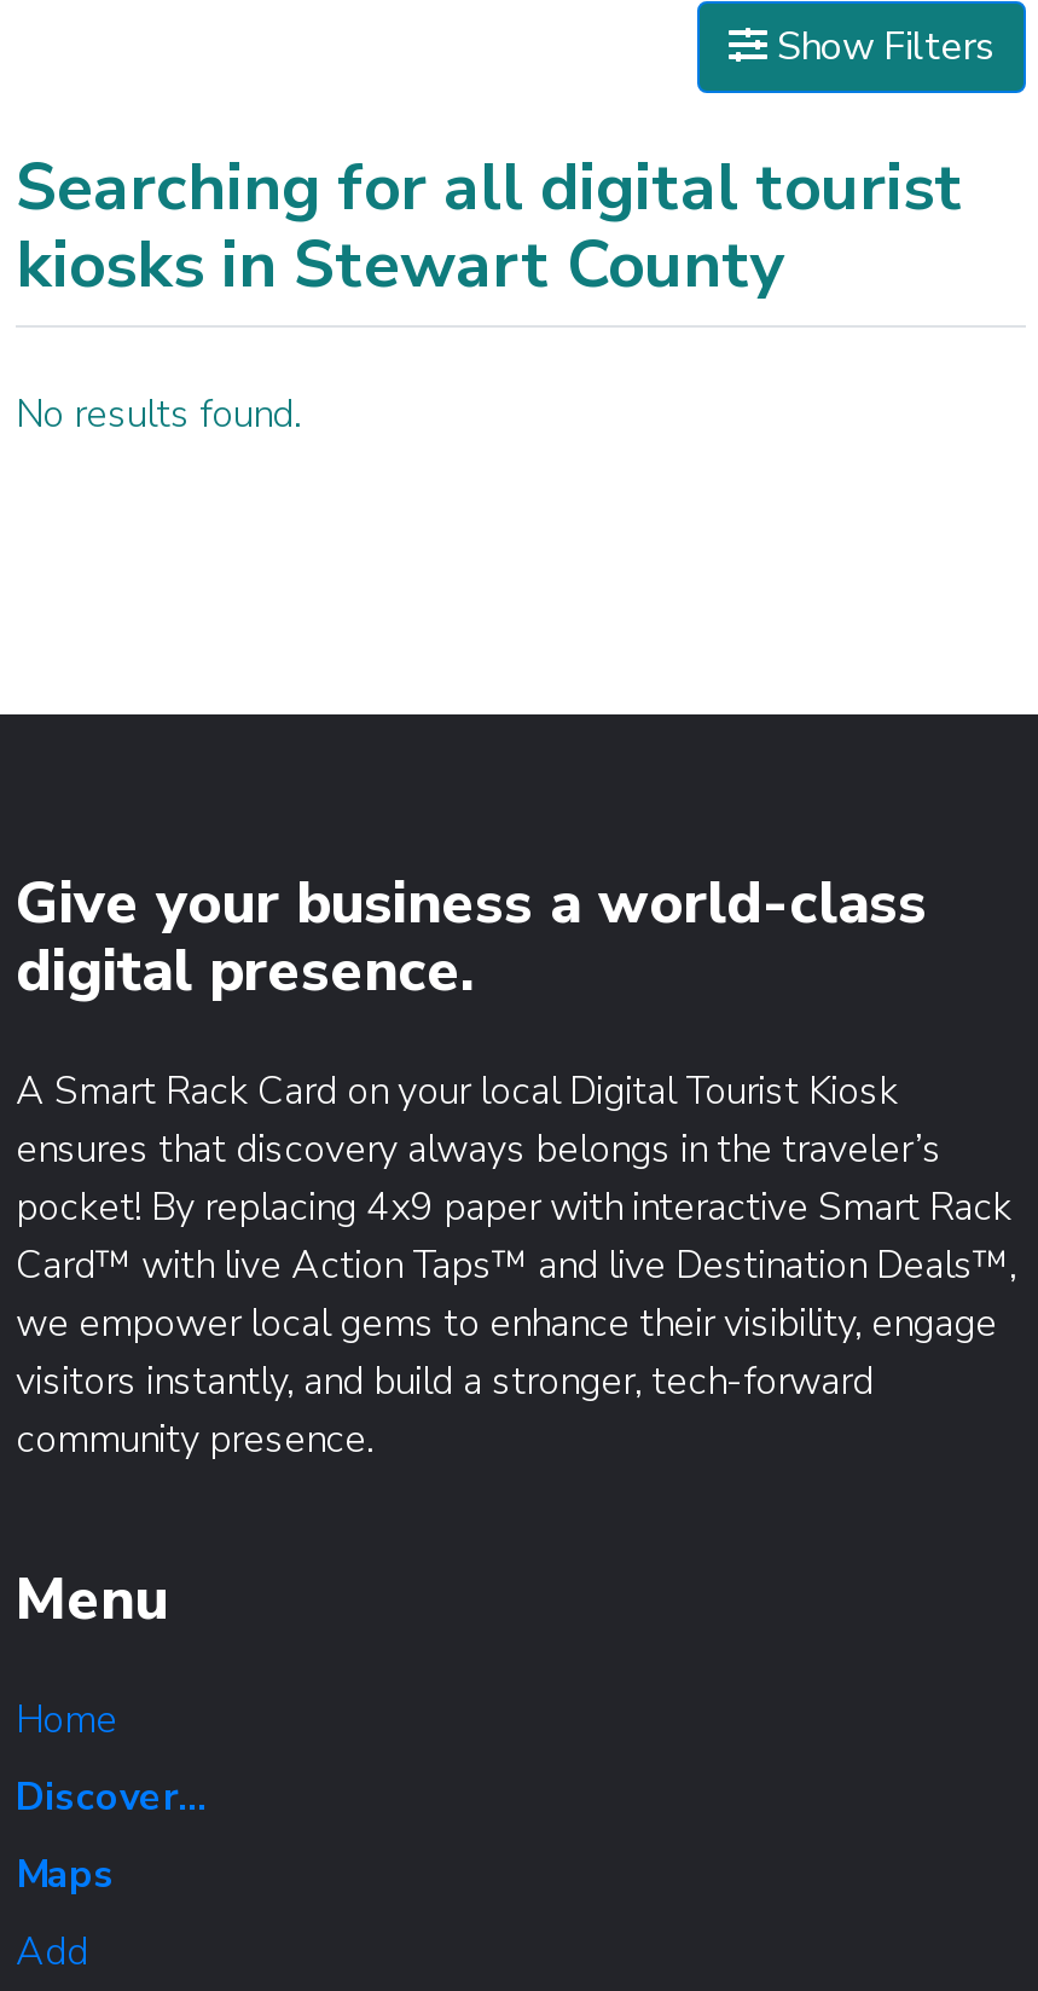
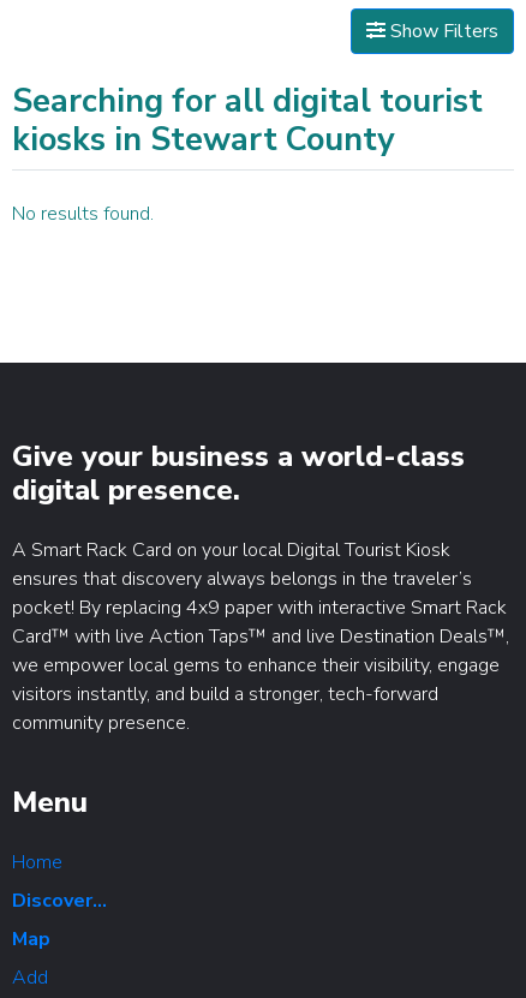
[16,1848,115,1902] Maps -> [12,926,50,952] Map

